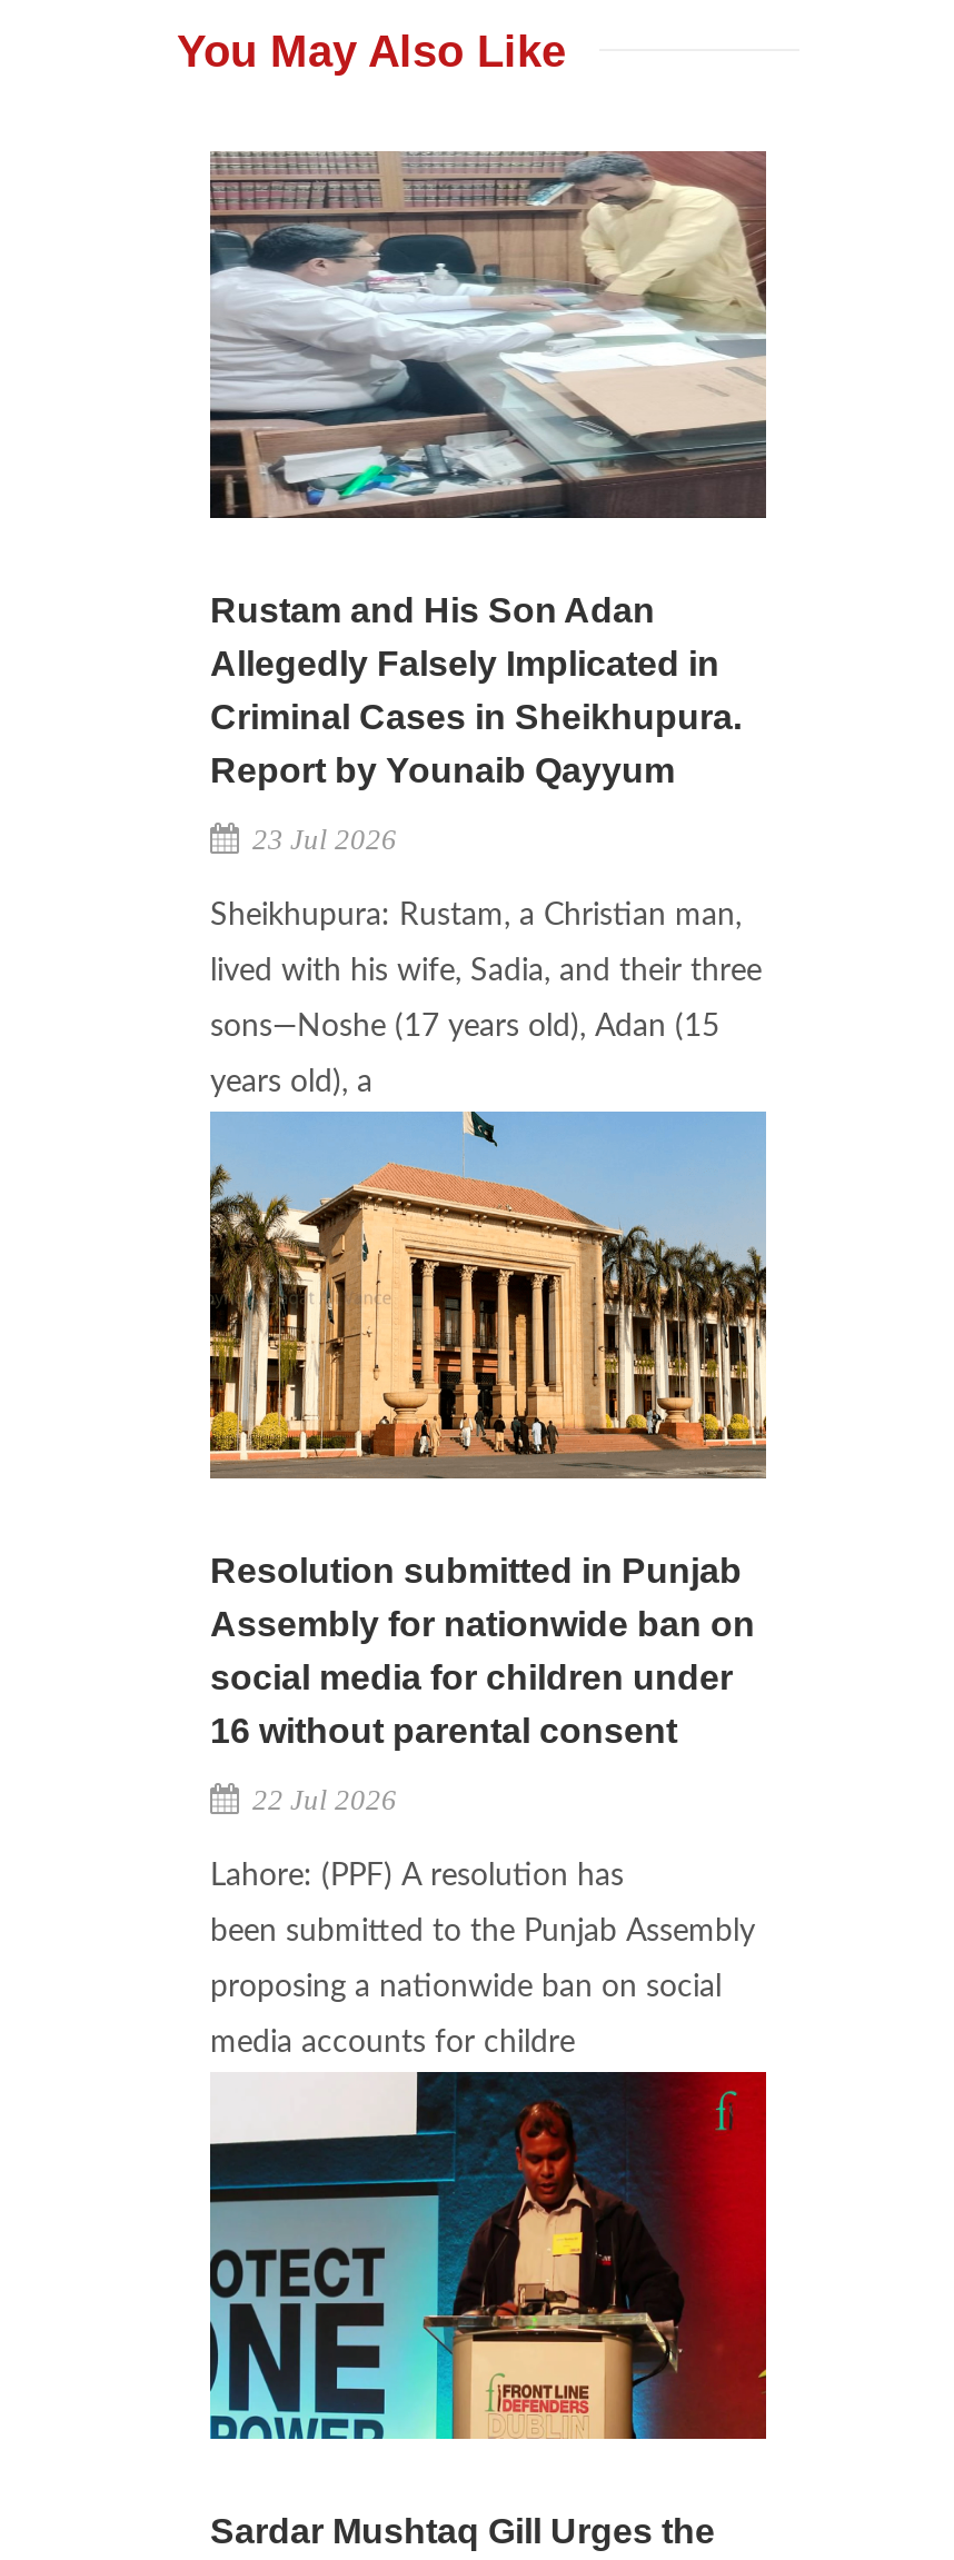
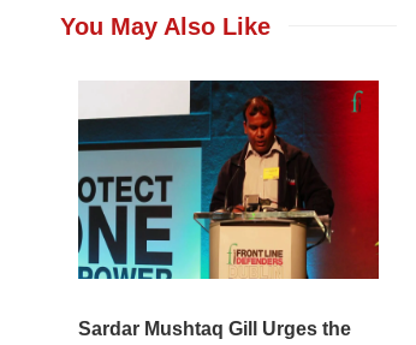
[208,149,768,1097] [image] | Rustam and His Son Adan | Allegedly Falsely Implicated in | Criminal Cases in Sheikhupura. | Report by Younaib Qayyum | 23 Jul 2026 | Sheikhupura: Rustam, a Christian man, | lived with his wife, Sadia, and their three | sons—Noshe (17 years old), Adan (15 | years old), a -> none
[208,1109,768,2058] [image] | Resolution submitted in Punjab | Assembly for nationwide ban on | social media for children under | 16 without parental consent | 22 Jul 2026 | Lahore: (PPF) A resolution has | been submitted to the Punjab Assembly | proposing a nationwide ban on social | media accounts for childre -> none

